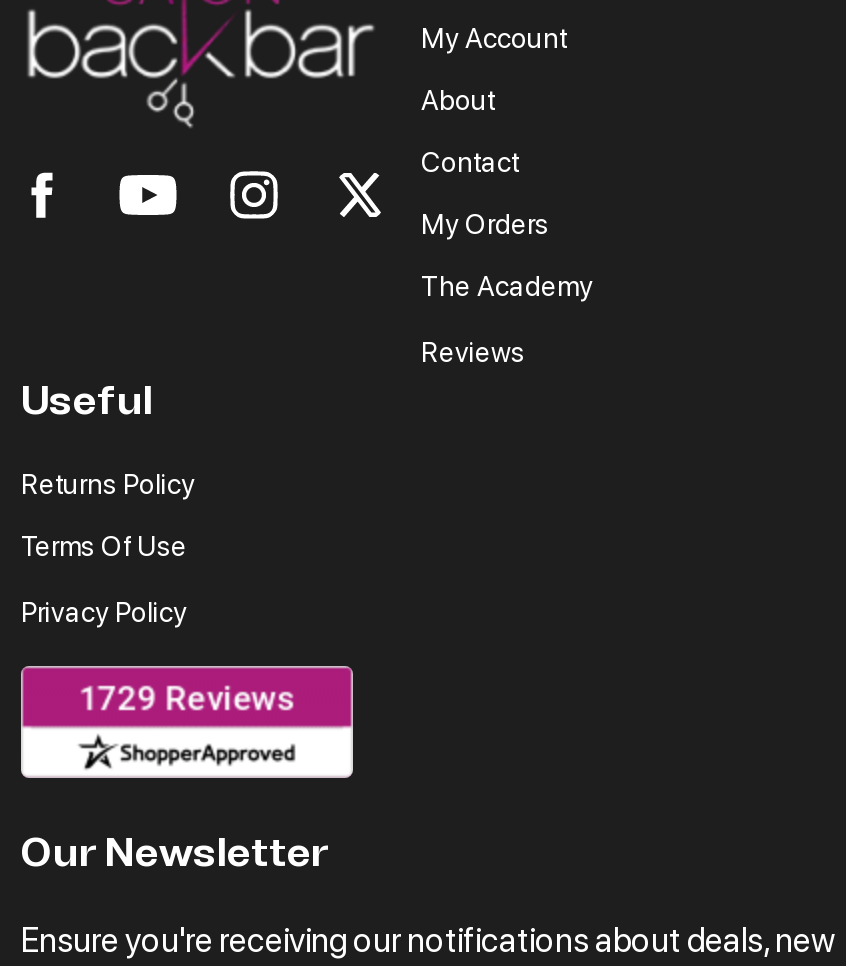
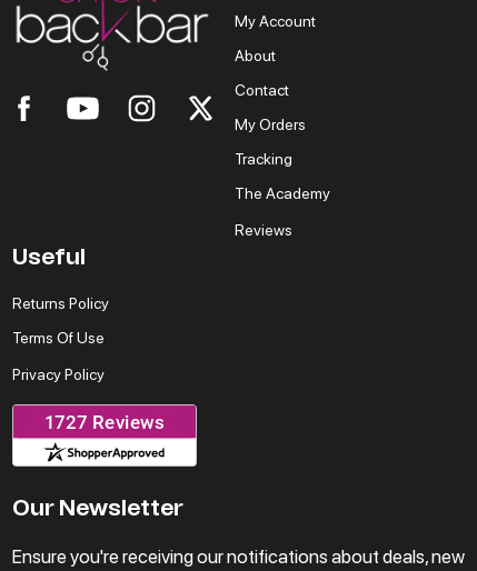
none -> [235,151,292,168] Tracking

